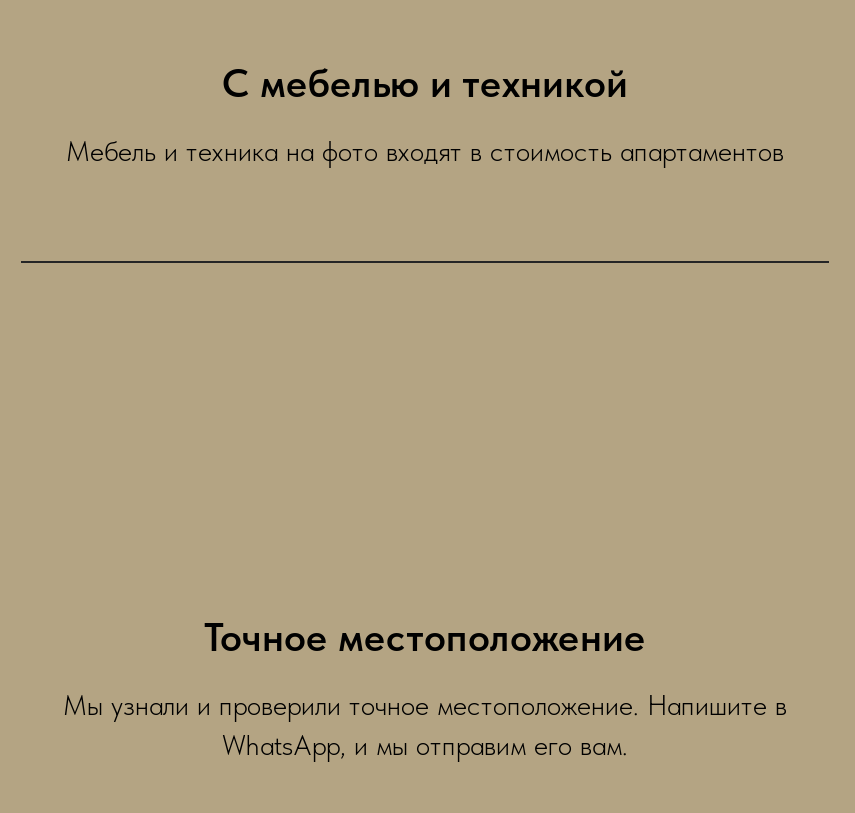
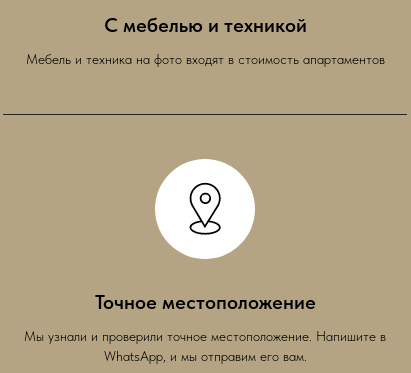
none -> [154,158,256,260] [image]

